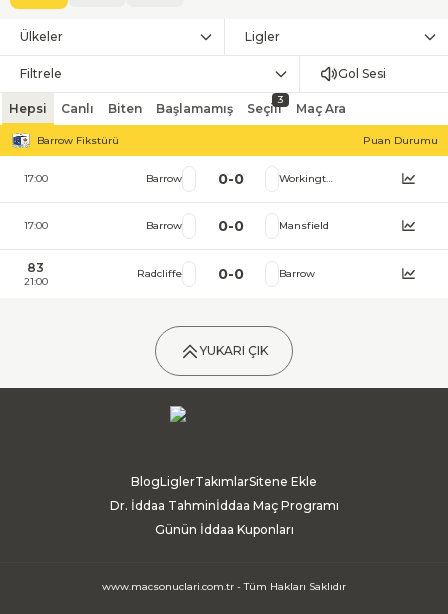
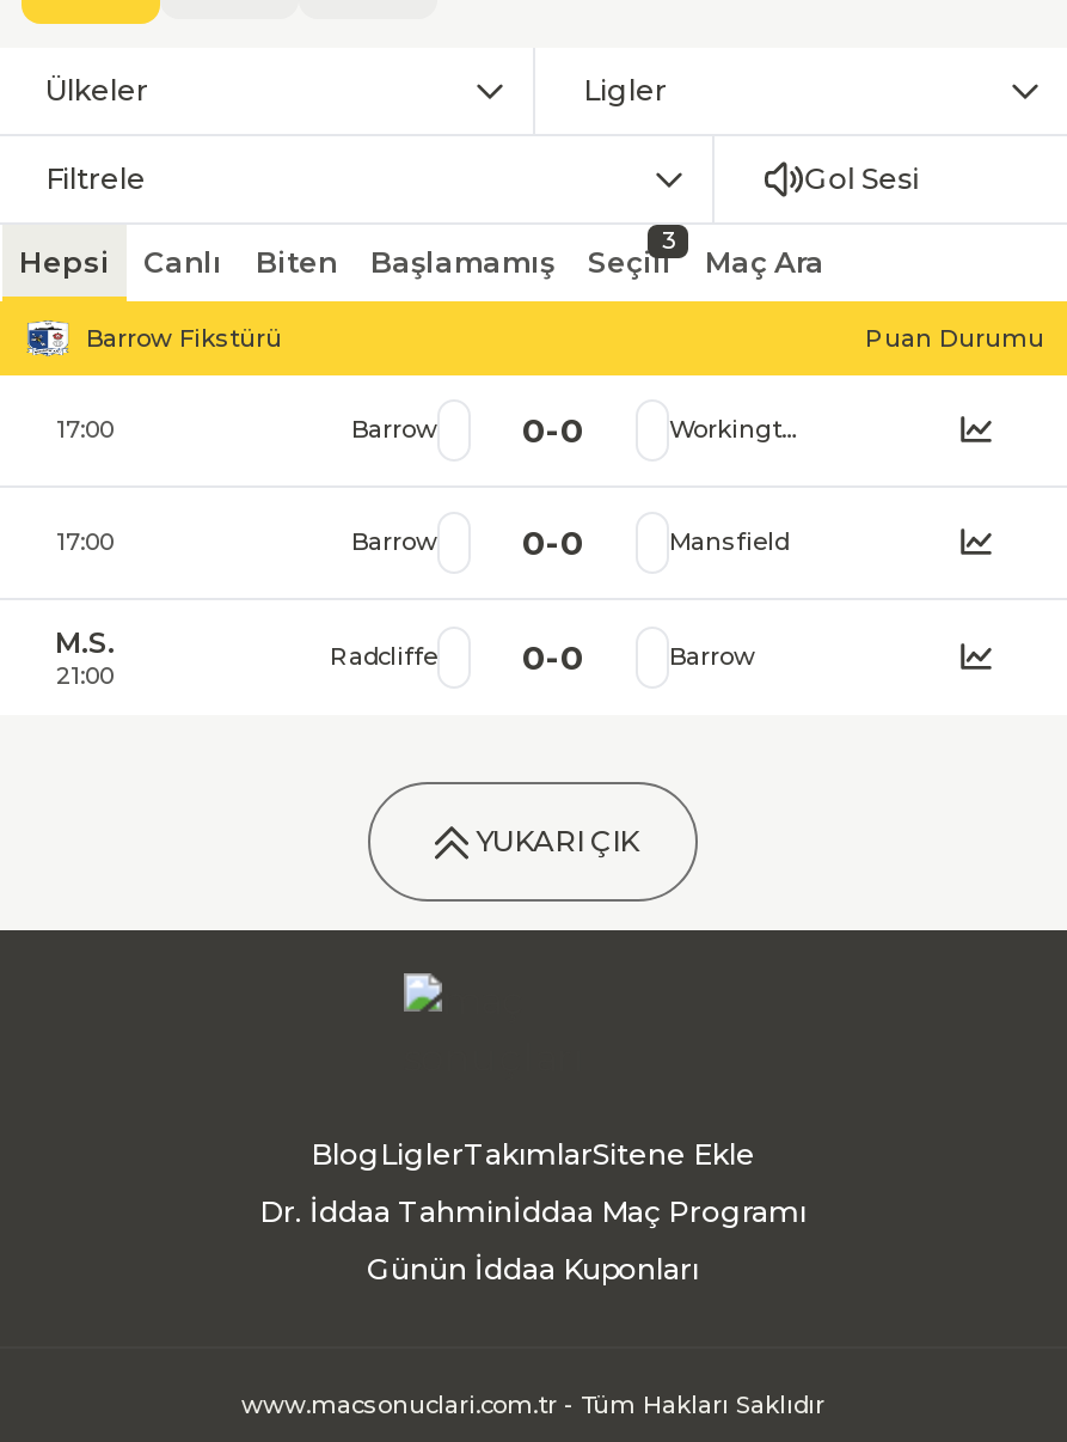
[27,260,44,275] 83 -> [55,624,115,660] M.S.

